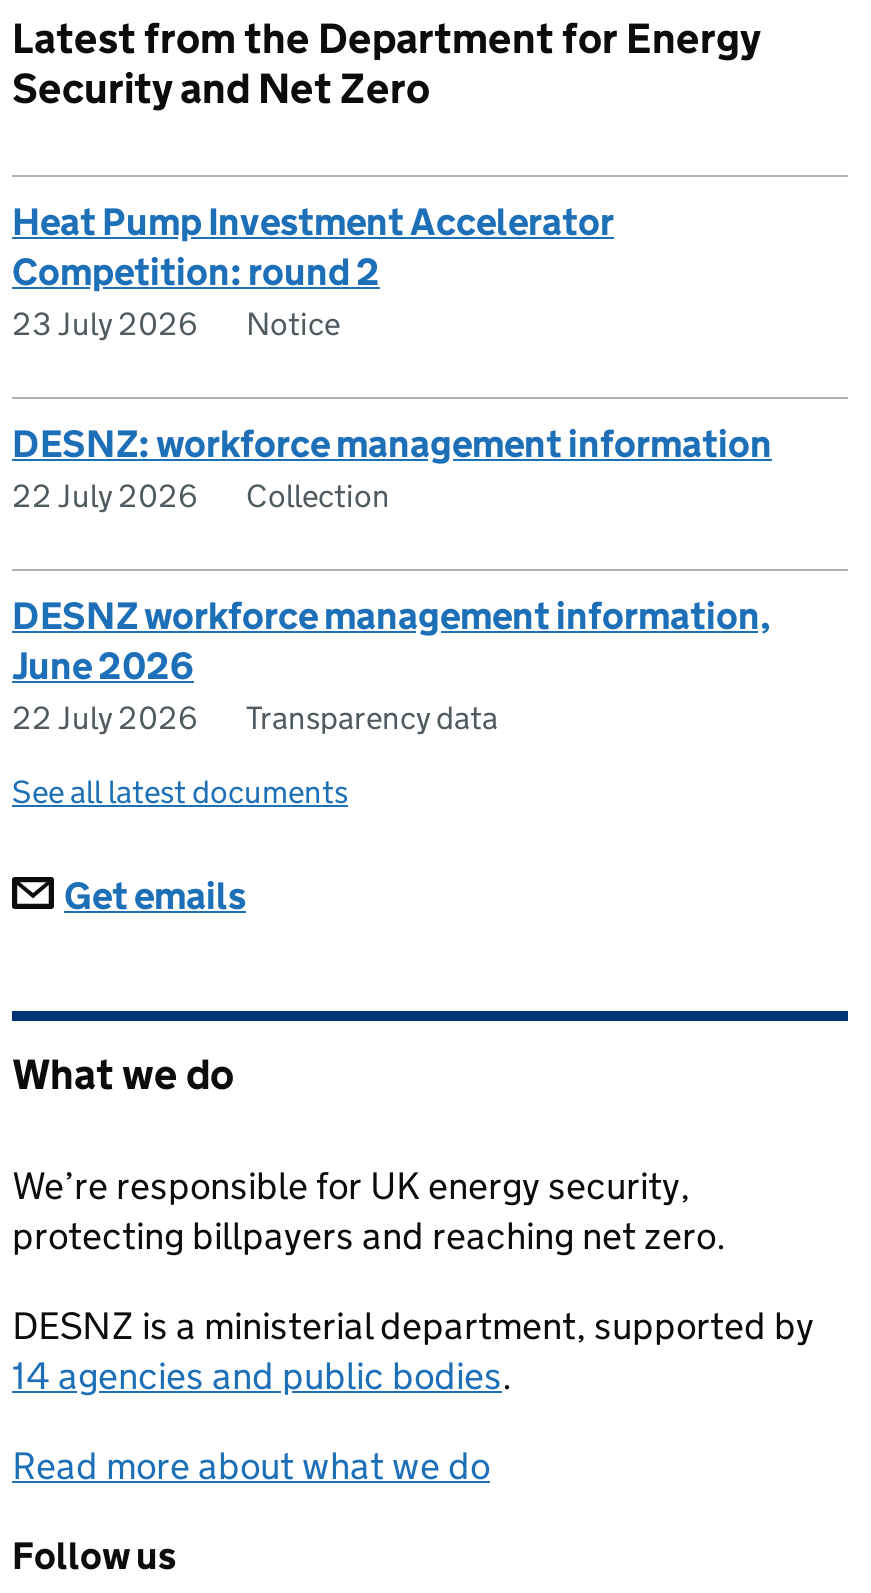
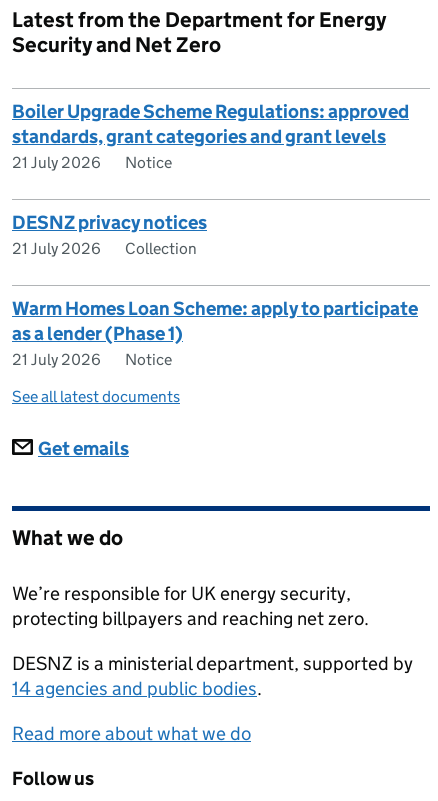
[12,199,614,343] Heat Pump Investment Accelerator | Competition: round 2 | 23 July 2026 -> [12,100,409,172] Boiler Upgrade Scheme Regulations: approved | standards, grant categories and grant levels | 21 July 2026
[12,421,772,515] DESNZ: workforce management information | 22 July 2026 -> [12,211,207,258] DESNZ privacy notices | 21 July 2026
[12,593,770,737] DESNZ workforce management information, | June 2026 | 22 July 2026 | Transparency data -> [12,297,418,369] Warm Homes Loan Scheme: apply to participate | as a lender (Phase 1) | 21 July 2026 | Notice

